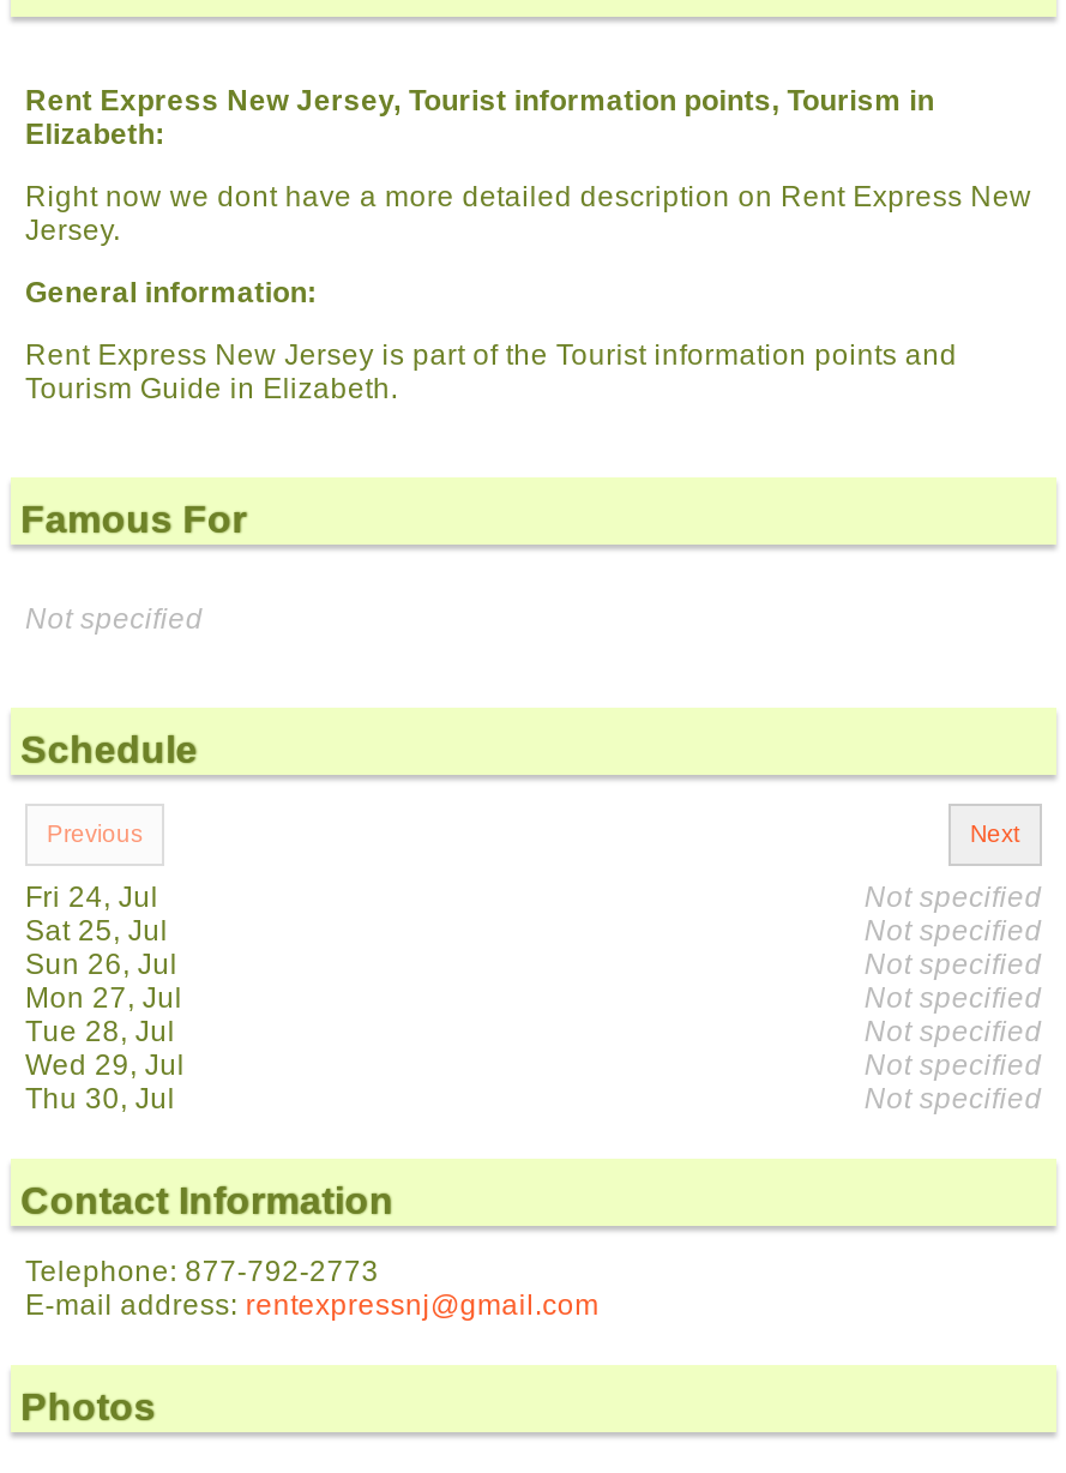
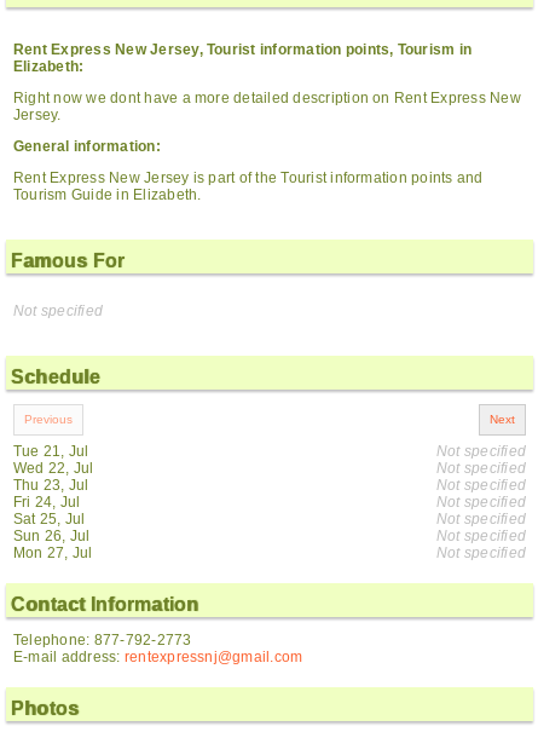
moved [25,880,183,1015] -> [13,494,93,561]: Fri 24, Jul | Sat 25, Jul | Sun 26, Jul | Mon 27, Jul
none -> [13,443,94,494] Tue 21, Jul | Wed 22, Jul | Thu 23, Jul
[25,1015,185,1116] Tue 28, Jul | Wed 29, Jul | Thu 30, Jul -> none

